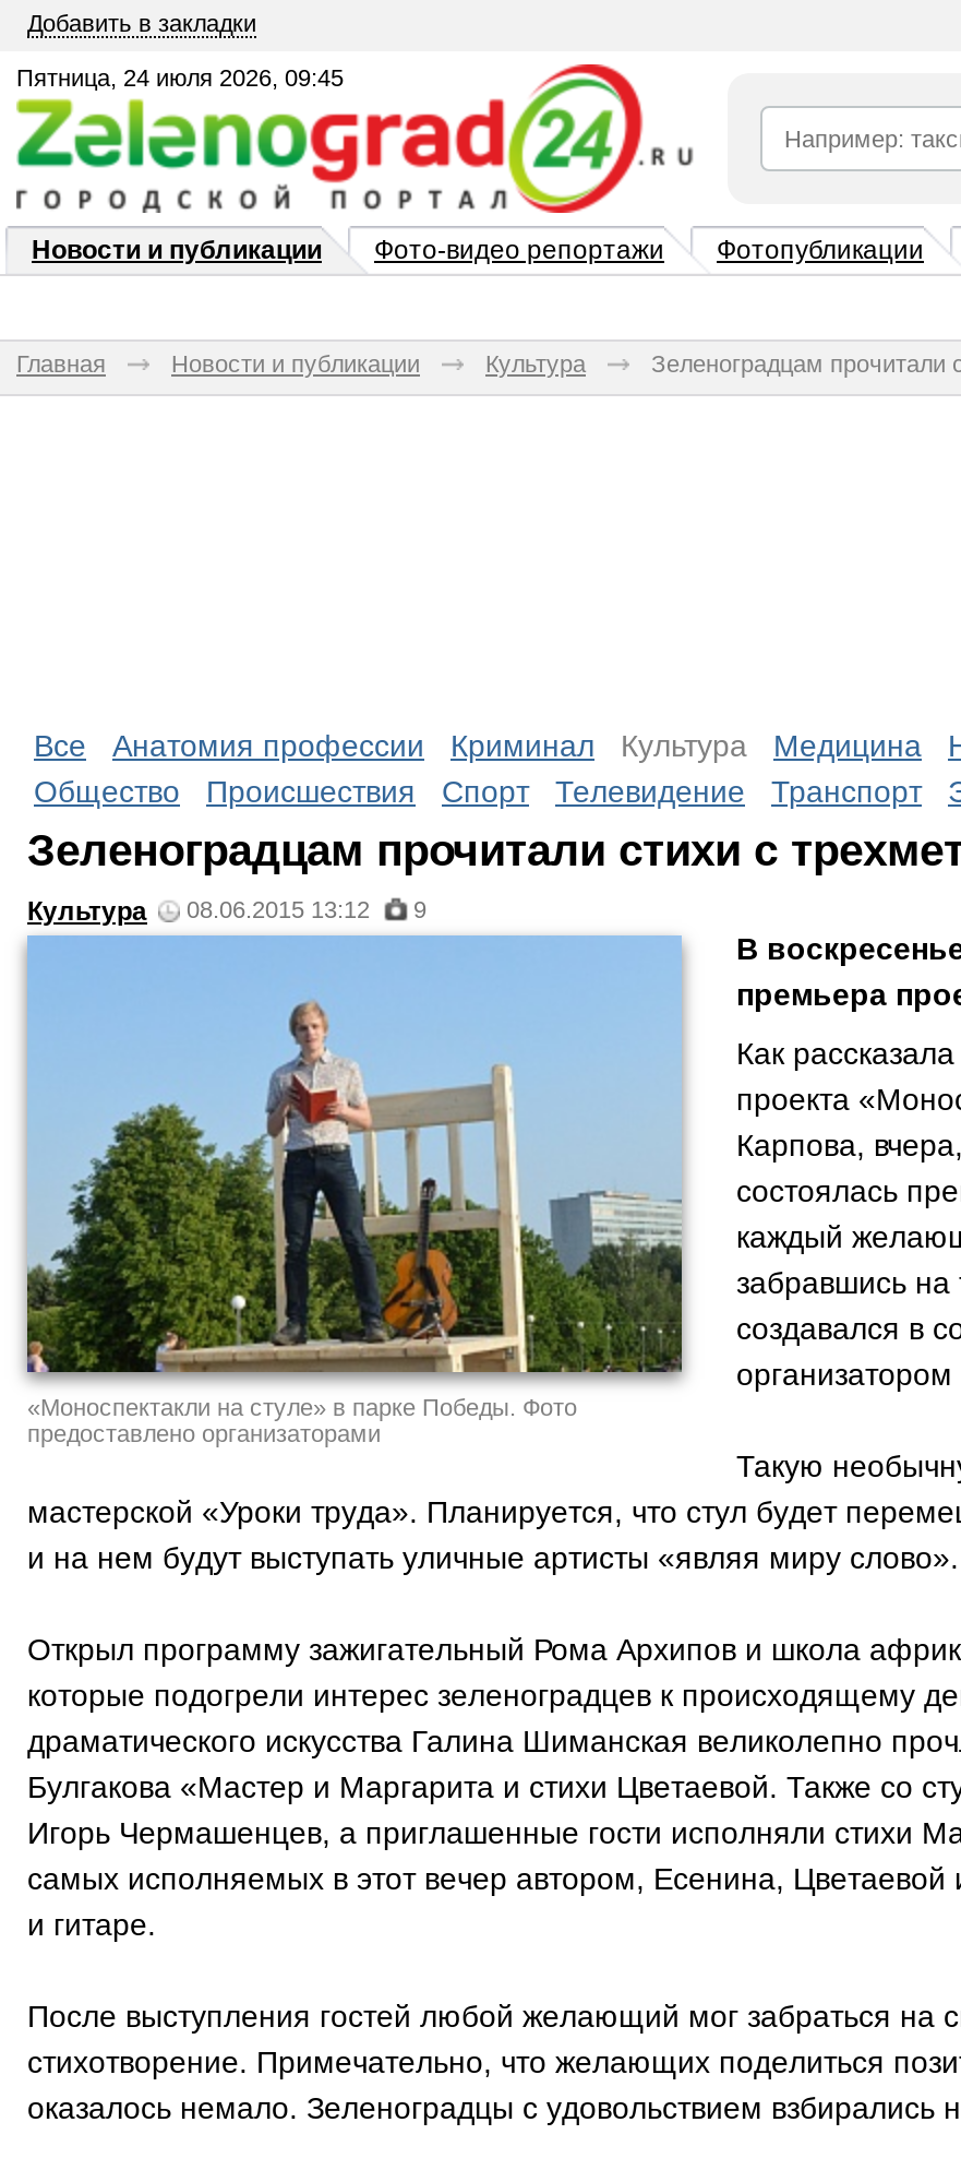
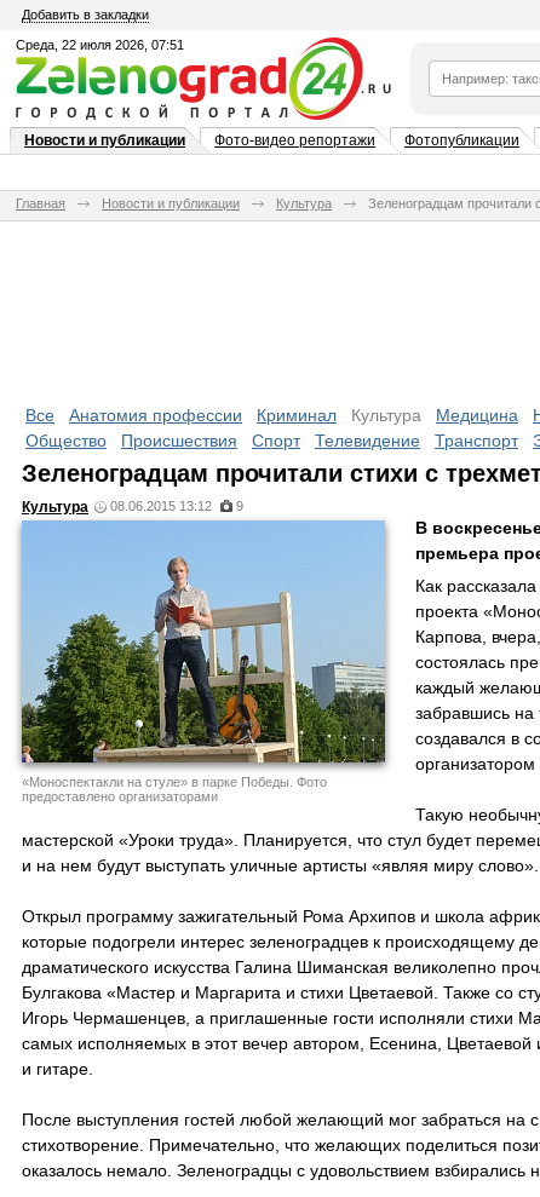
[16,64,344,91] Пятница, 24 июля 2026, 09:45 -> [16,38,184,52] Среда, 22 июля 2026, 07:51

